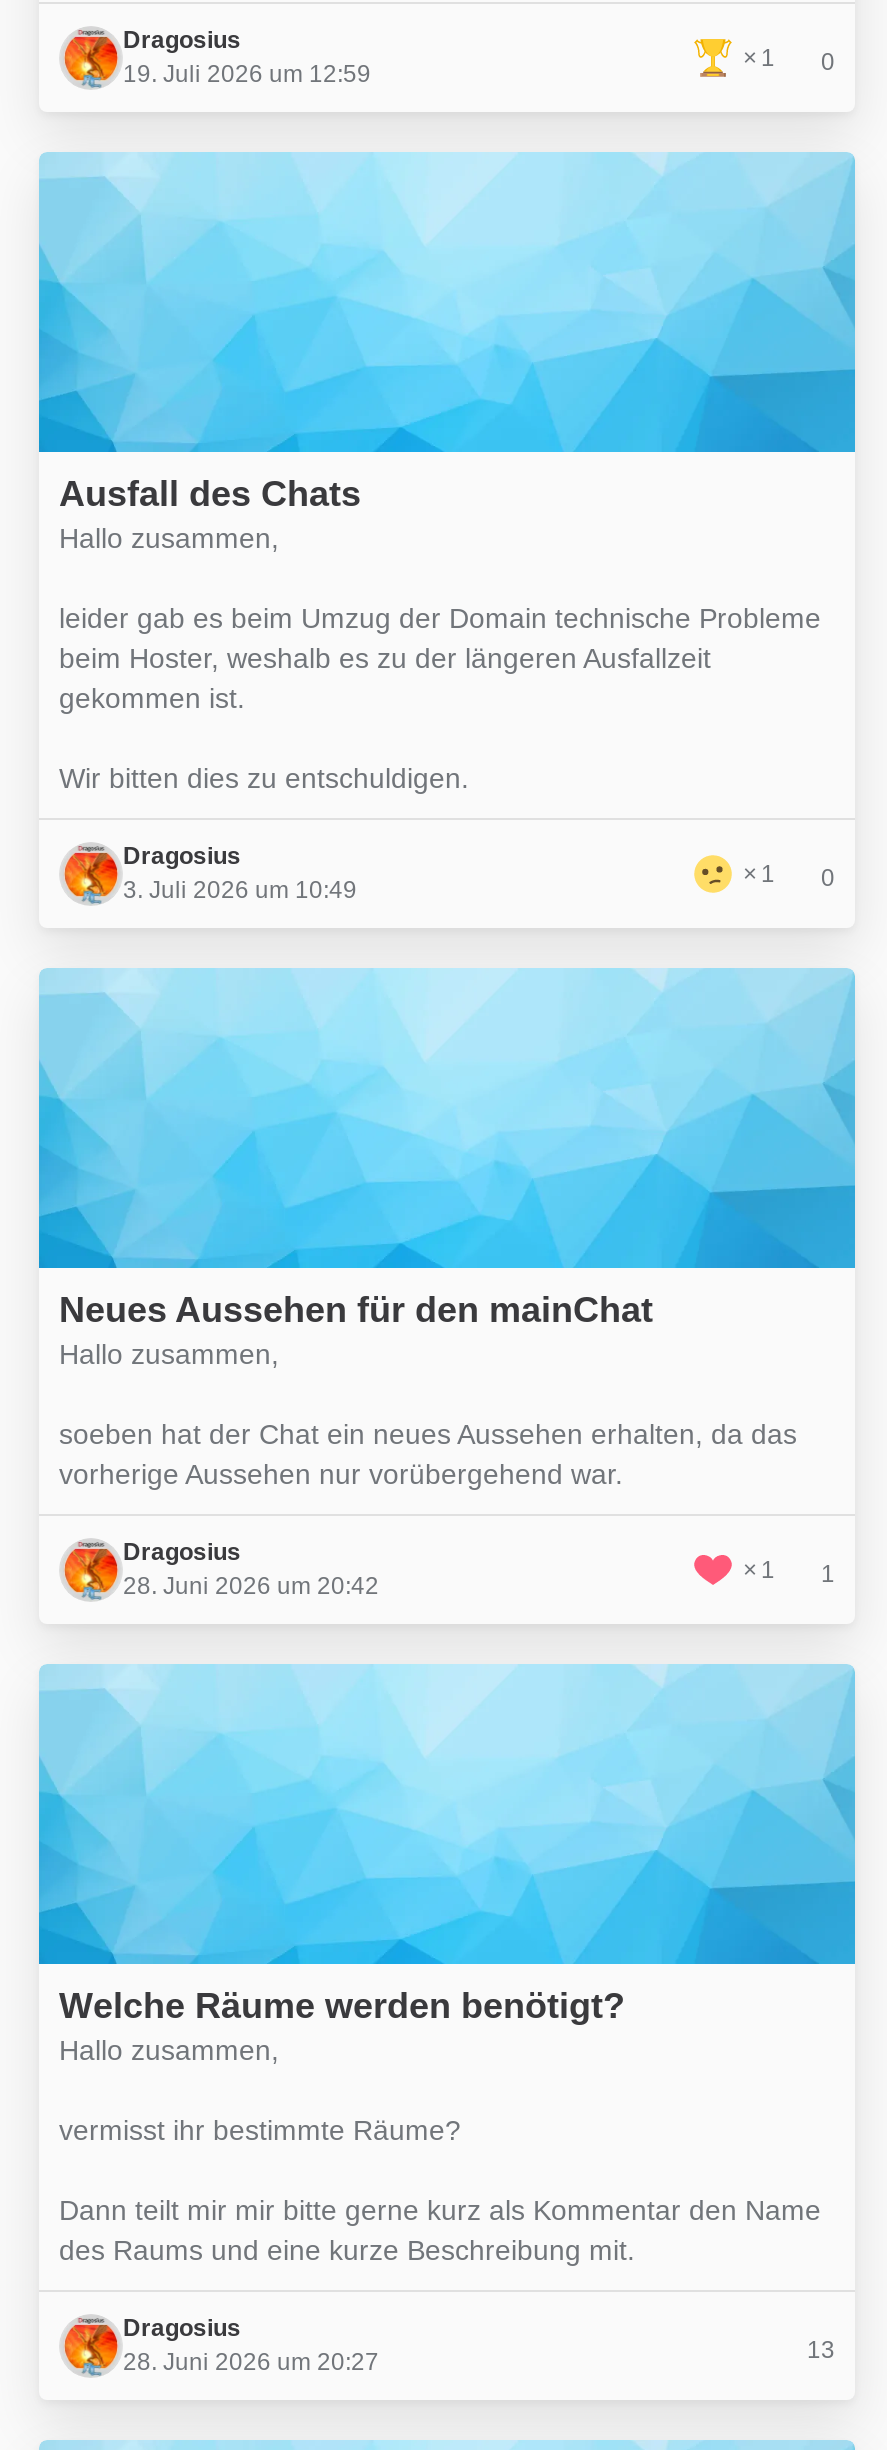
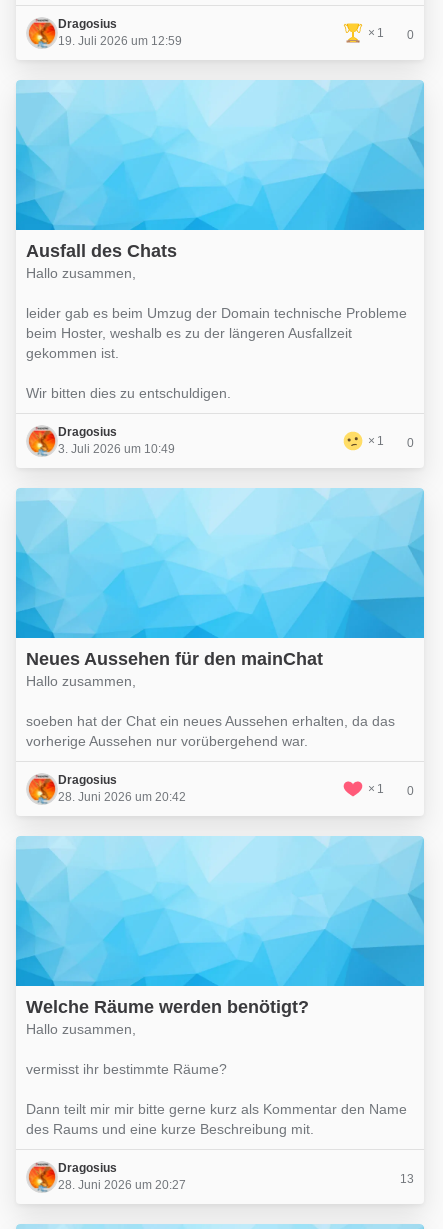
[761,1555,835,1587] 1 1 -> [377,781,414,797] 1 0

